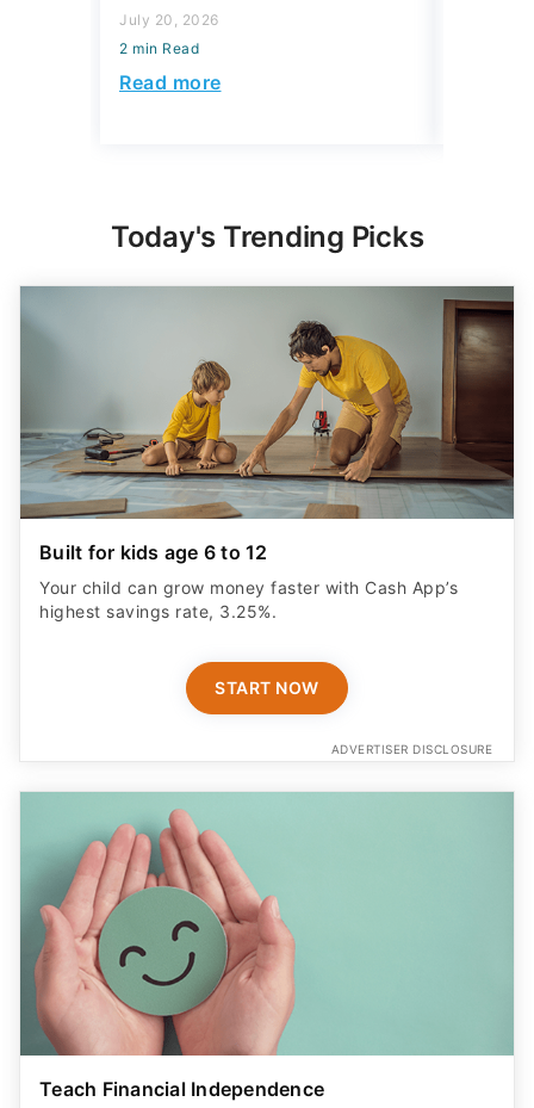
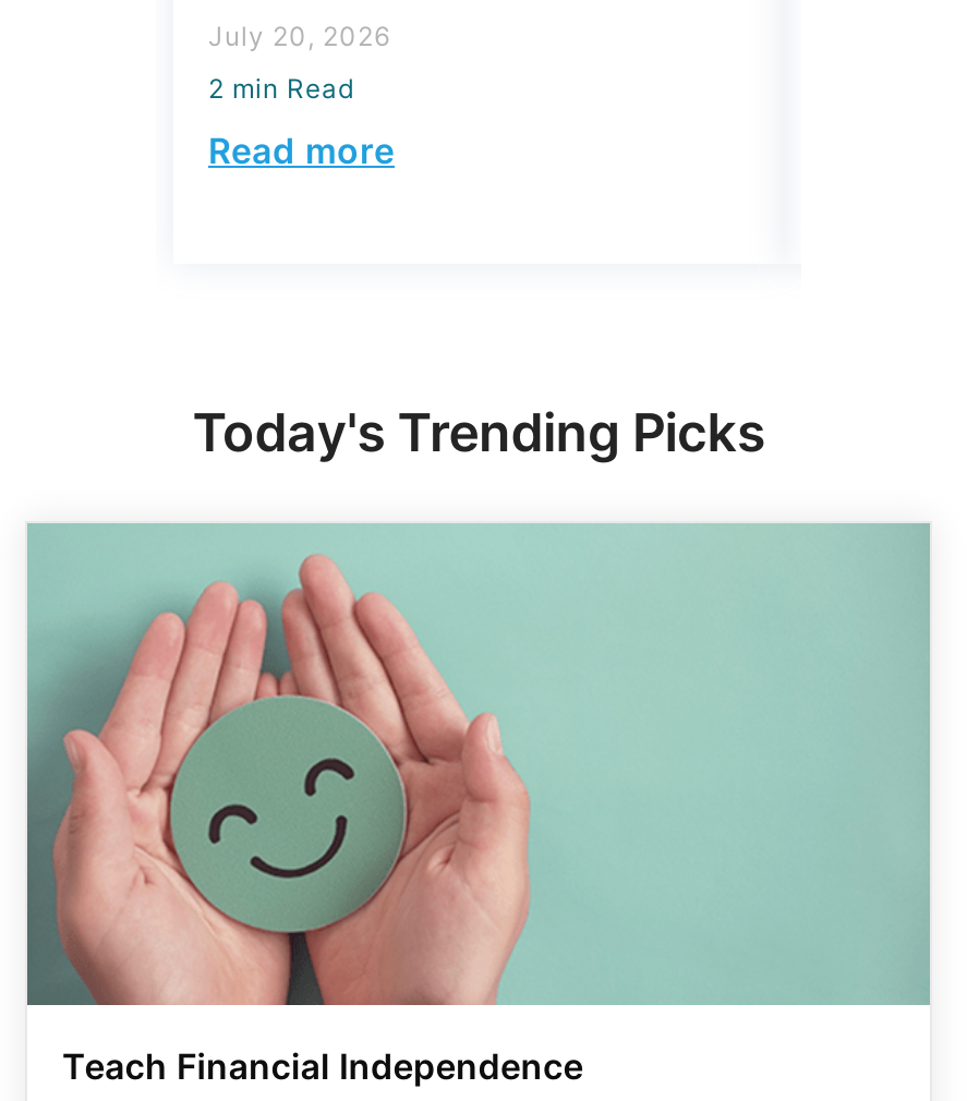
[20,286,515,621] [image] | Built for kids age 6 to 12 | Your child can grow money faster with Cash App’s | highest savings rate, 3.25%. -> none
[215,677,492,756] START NOW | ADVERTISER DISCLOSURE -> none

